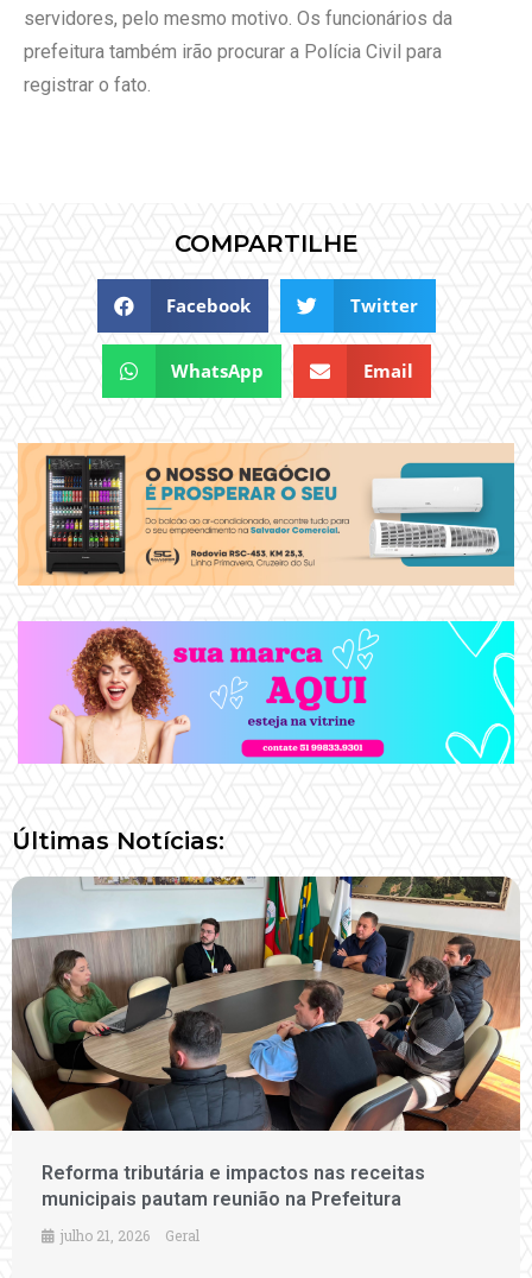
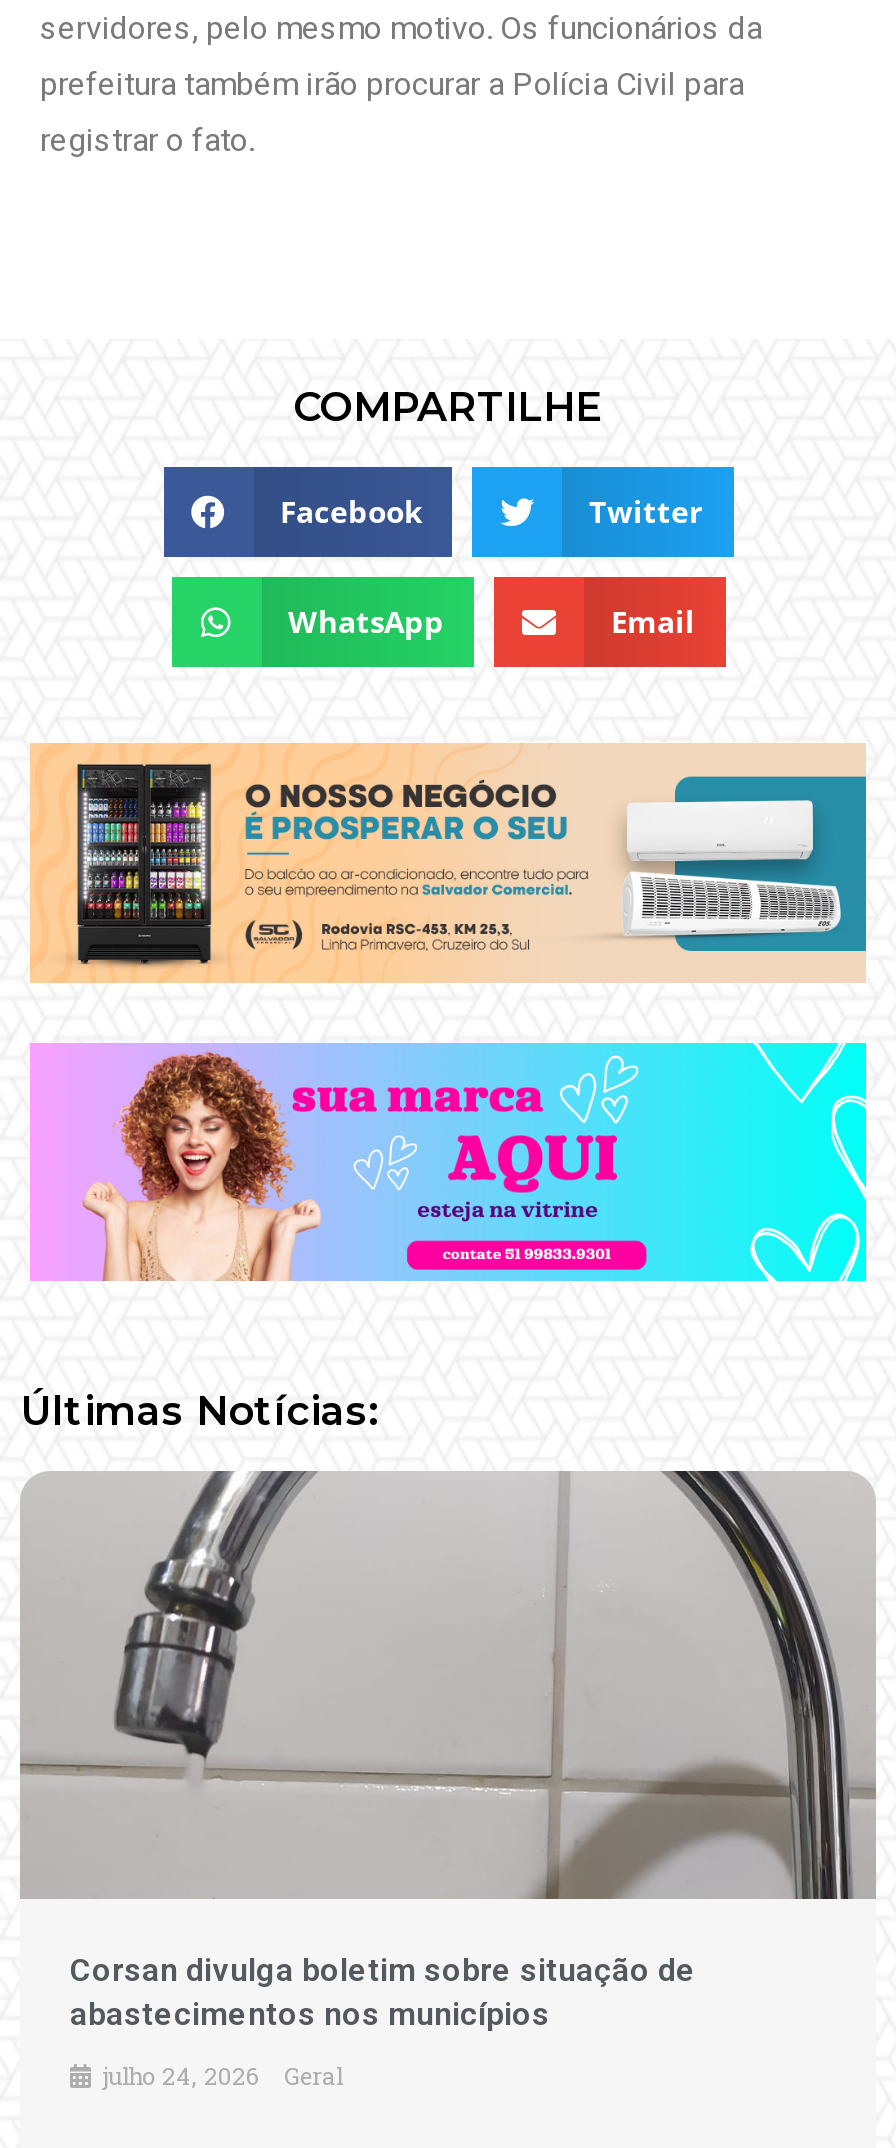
[12,875,520,1210] [image] | Reforma tributária e impactos nas receitas | municipais pautam reunião na Prefeitura -> [20,1471,878,2034] [image] | Corsan divulga boletim sobre situação de | abastecimentos nos municípios
[57,1226,199,1245] julho 21, 2026 Geral -> [96,2060,342,2092] julho 24, 2026 Geral

